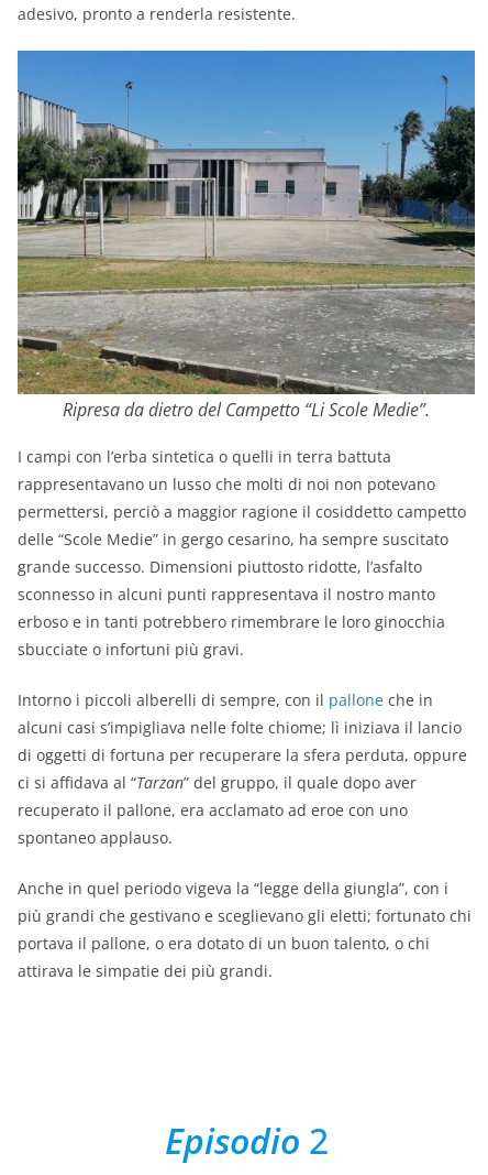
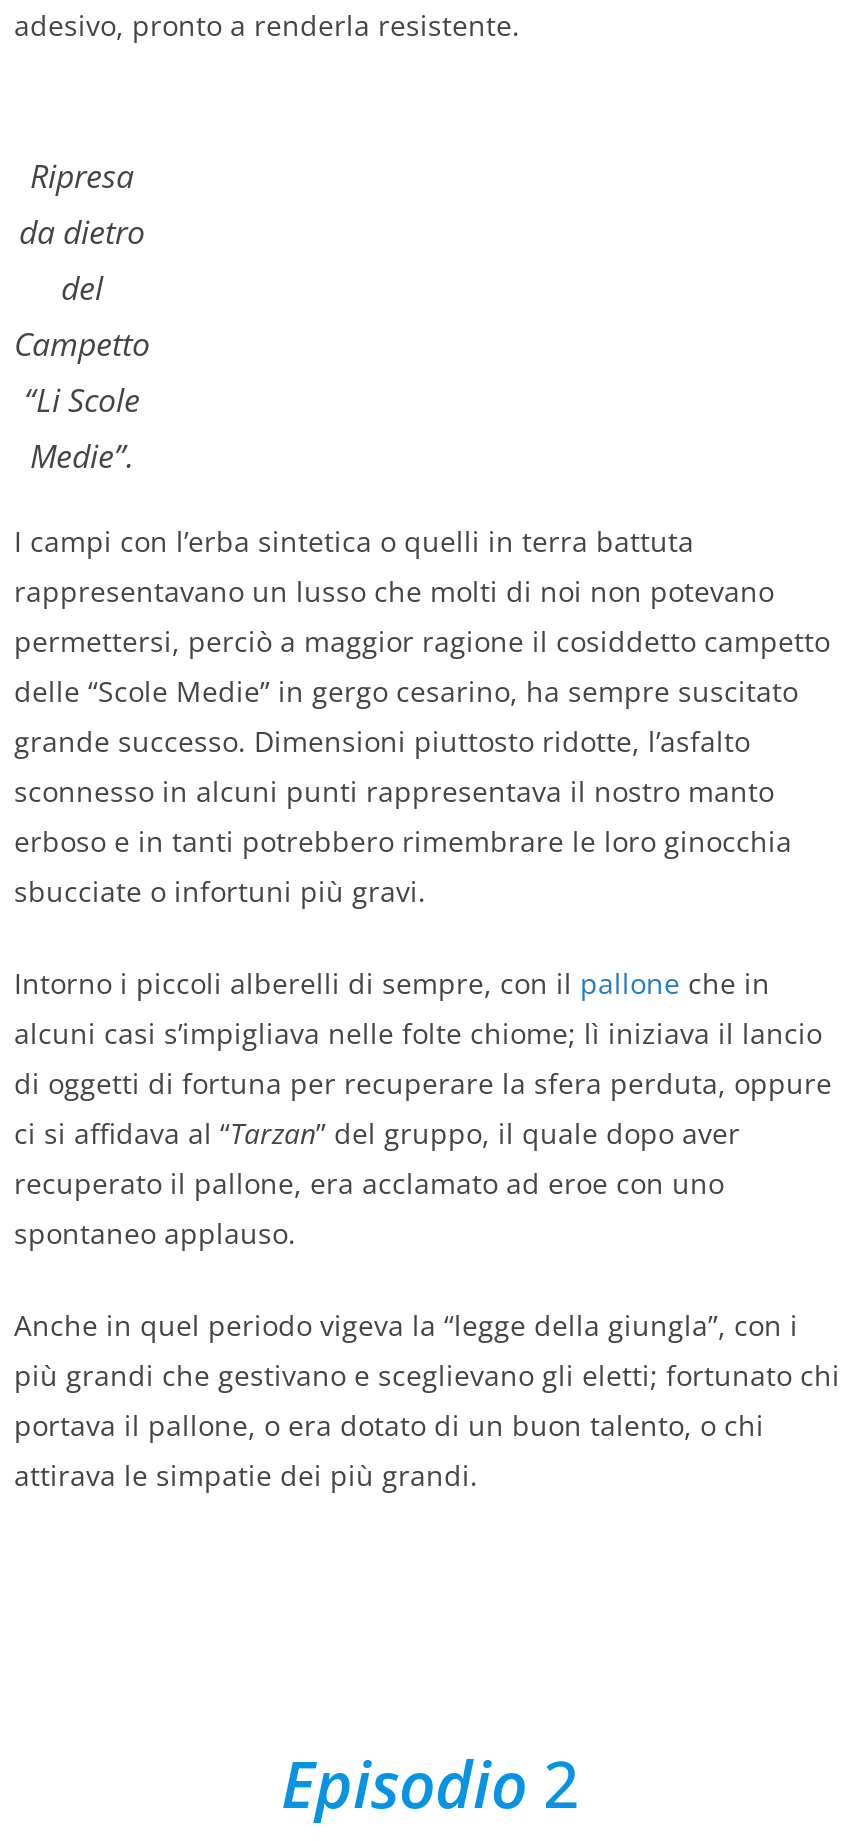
[16,50,476,395] [image] -> none

